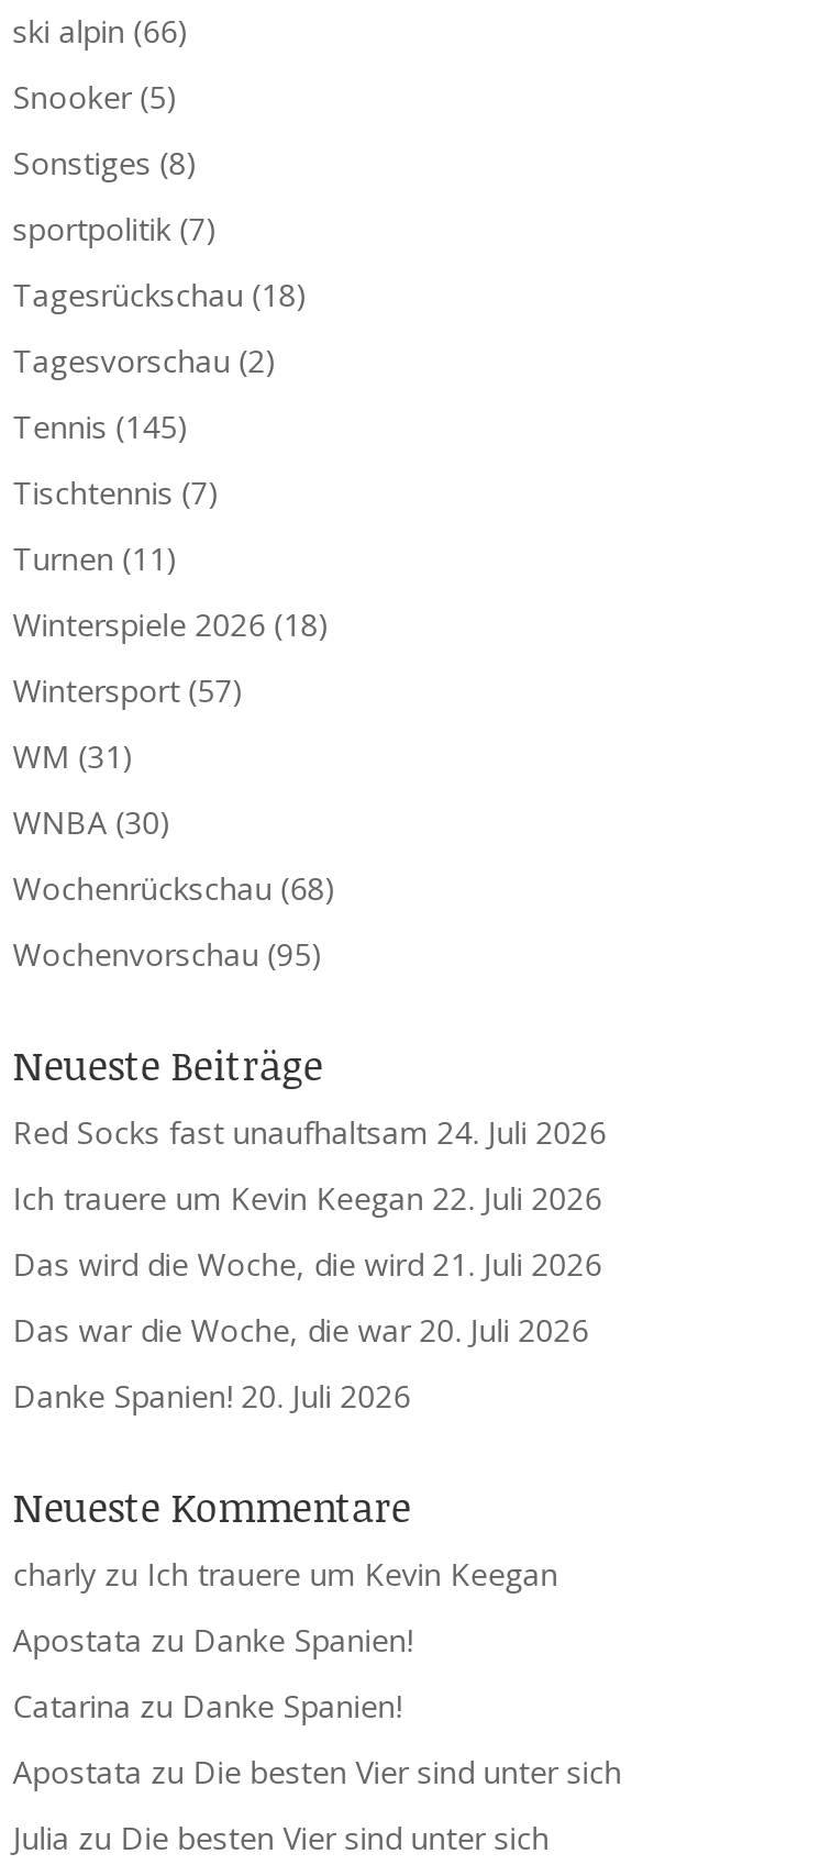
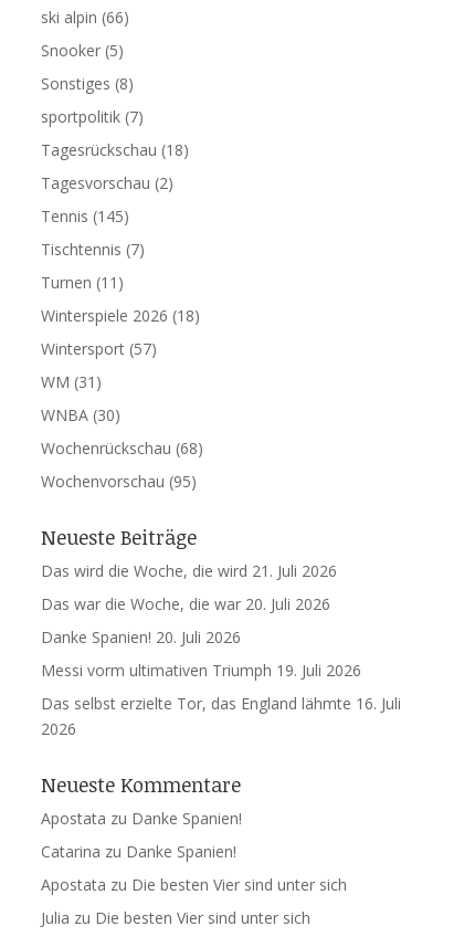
[13,1111,606,1219] Red Socks fast unaufhaltsam 24. Juli 2026 | Ich trauere um Kevin Keegan 22. Juli 2026 -> none
moved [13,1243,602,1417] -> [41,560,337,648]: Das wird die Woche, die wird 21. Juli 2026 | Das war die Woche, die war 20. Juli 2026 | Danke Spanien! 20. Juli 2026
none -> [41,660,401,739] Messi vorm ultimativen Triumph 19. Juli 2026 | Das selbst erzielte Tor, das England lähmte 16. Juli | 2026
moved [13,1480,411,1533] -> [41,771,241,798]: Neueste Kommentare
[13,1553,558,1595] charly zu Ich trauere um Kevin Keegan -> none

